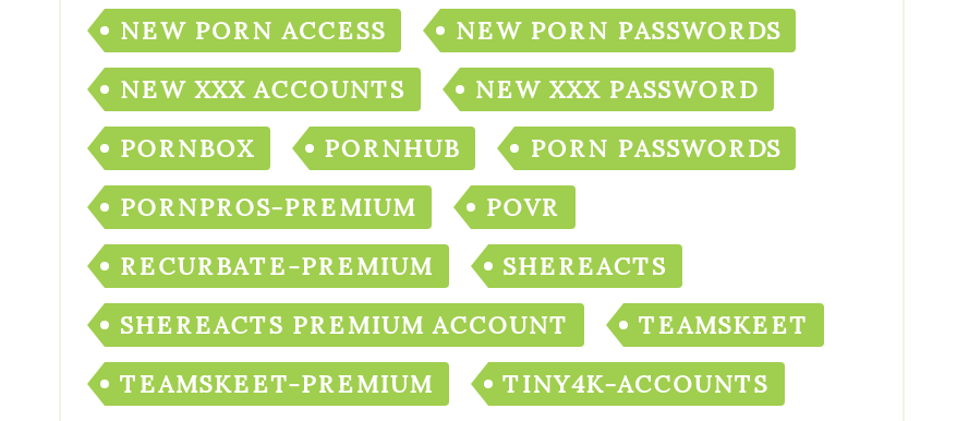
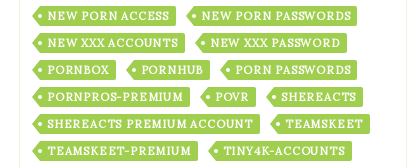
[120,251,433,282] RECURBATE-PREMIUM -> none

